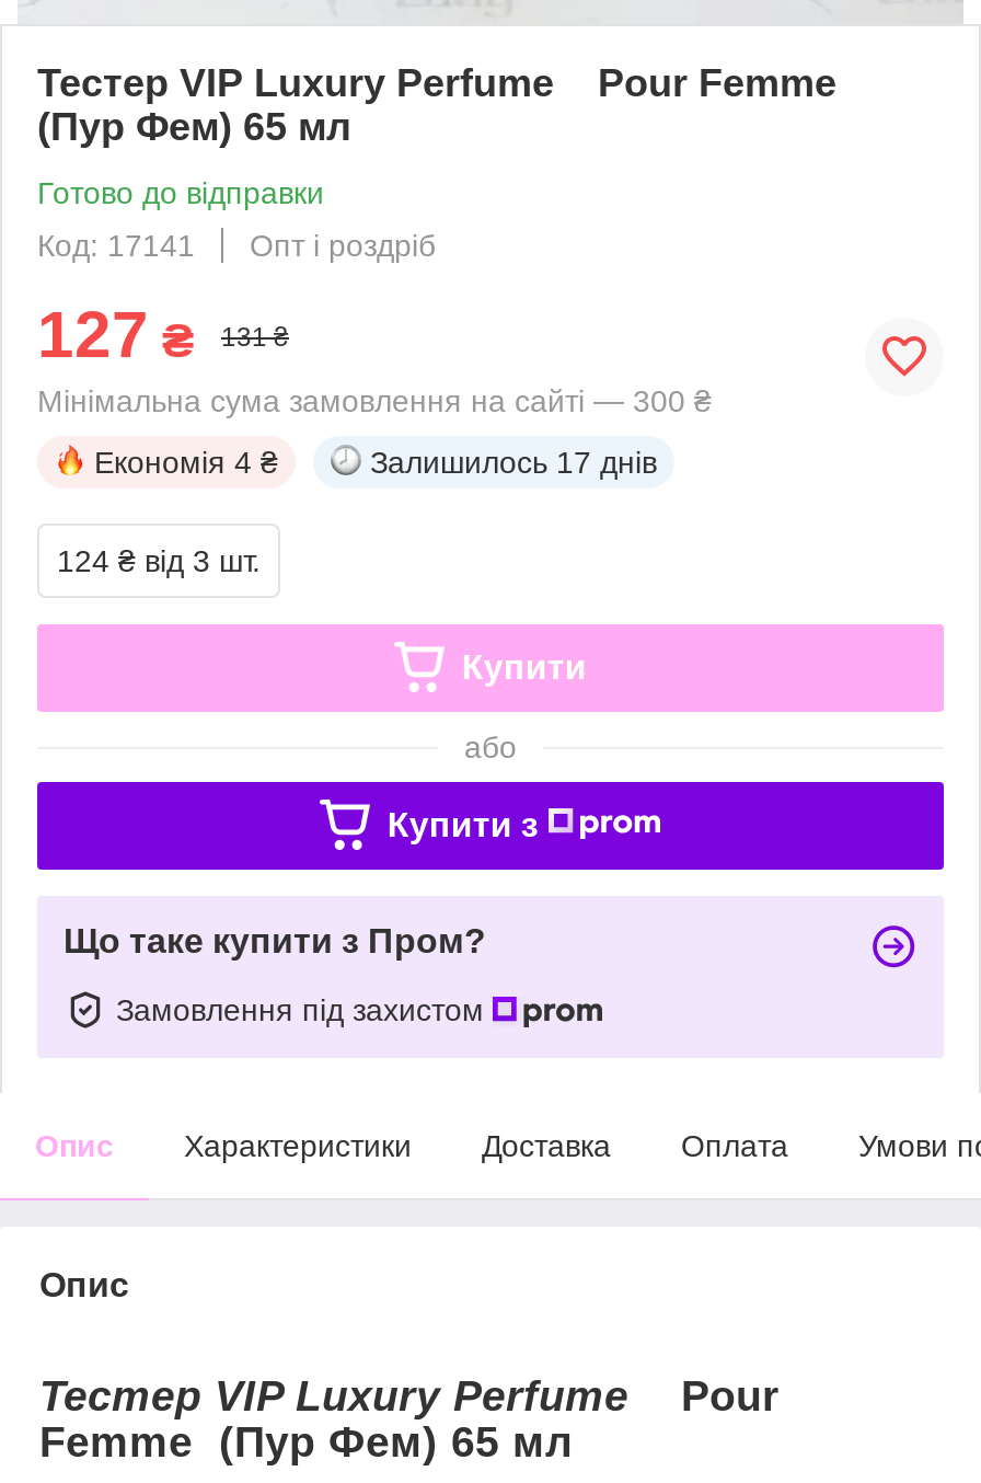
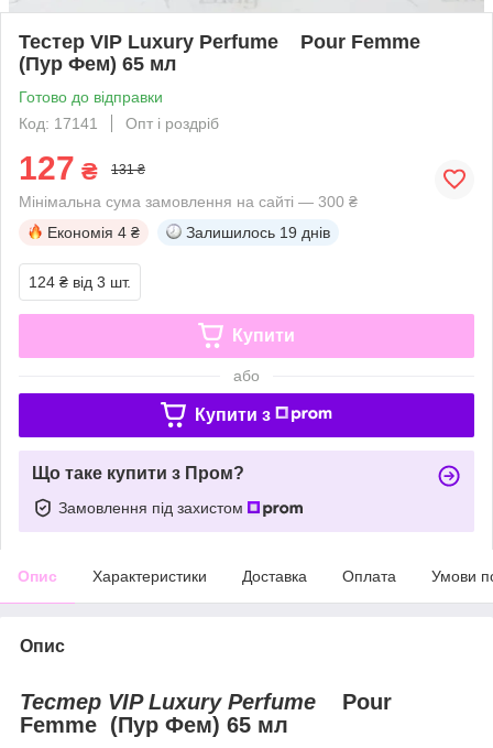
[370,444,657,479] Залишилось 17 днів -> [186,223,330,241] Залишилось 19 днів

